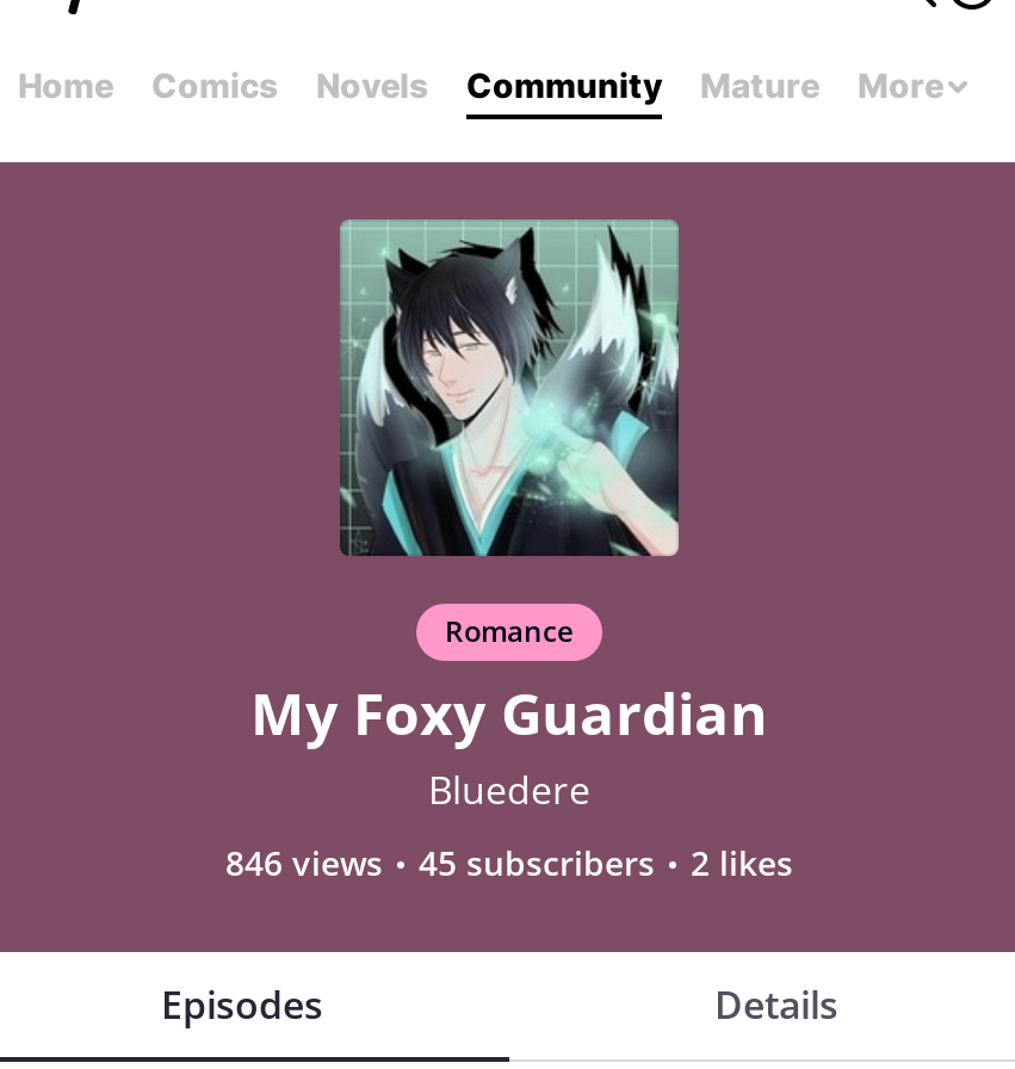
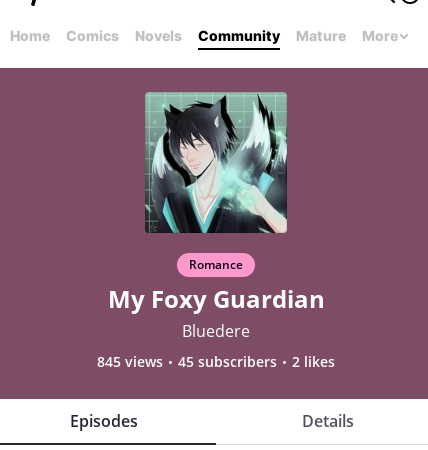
[225,841,793,886] 846 views 45 subscribers 2 likes -> [97,352,335,371] 845 views 45 subscribers 2 likes

